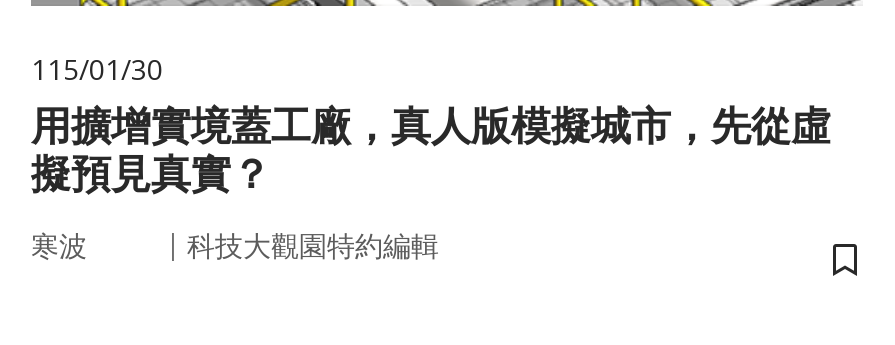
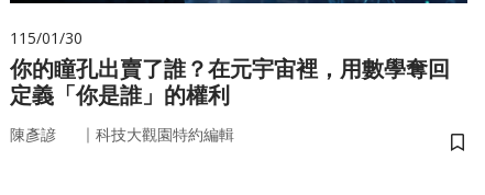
[31,104,831,196] 用擴增實境蓋工廠，真人版模擬城市，先從虛 | 擬預見真實？ -> [10,57,450,107] 你的瞳孔出賣了誰？在元宇宙裡，用數學奪回 | 定義「你是誰」的權利
[31,230,87,262] 寒波 -> [10,126,56,144] 陳彥諺

